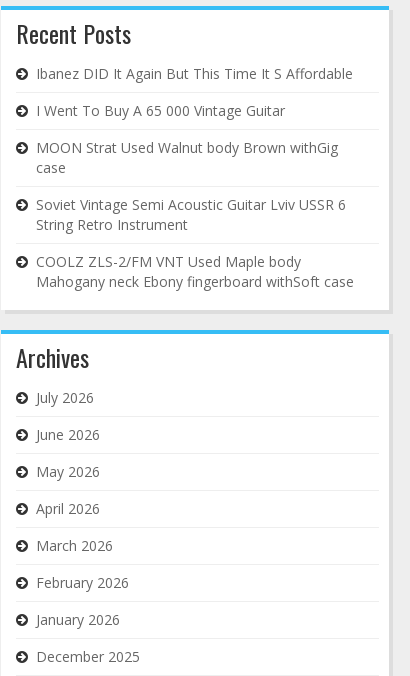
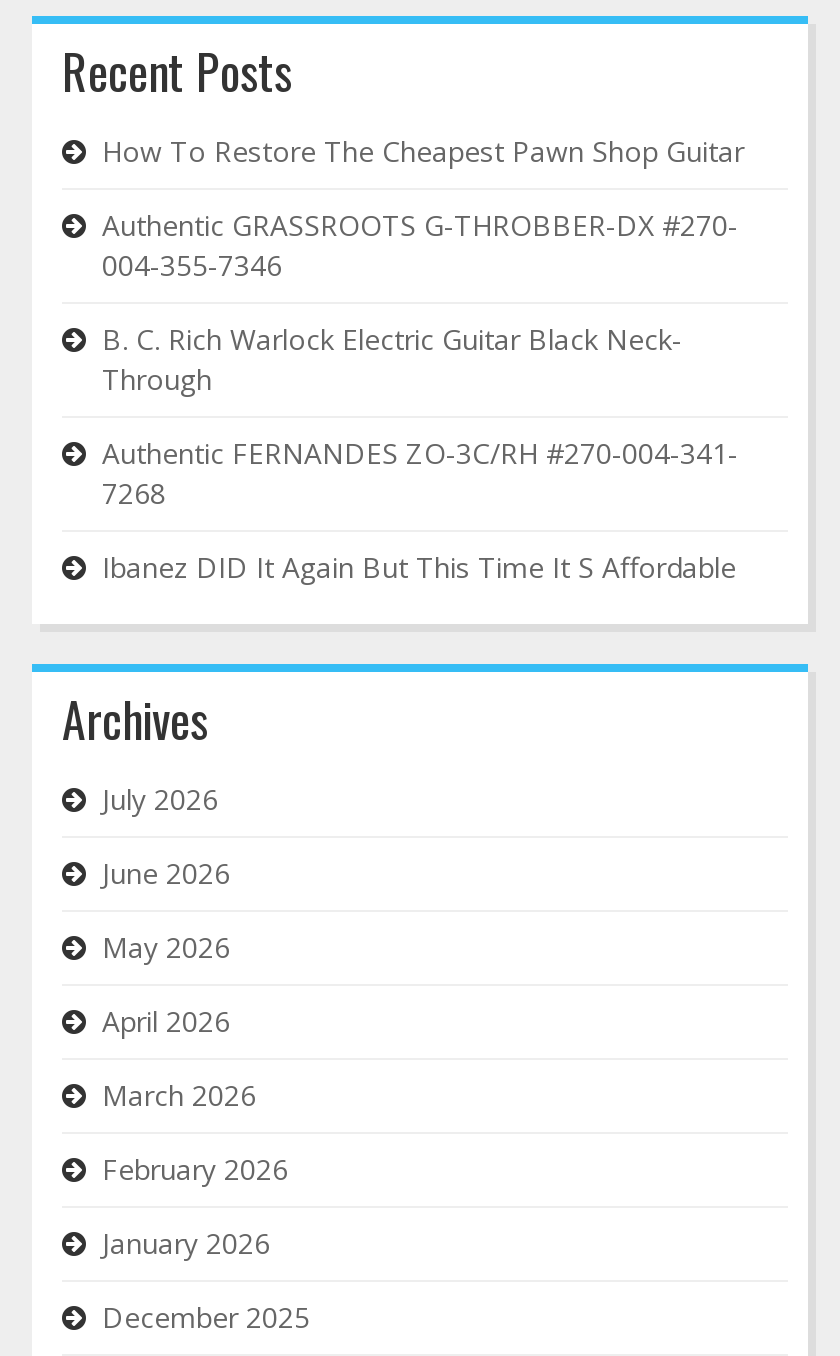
none -> [102,132,744,512] How To Restore The Cheapest Pawn Shop Guitar | Authentic GRASSROOTS G-THROBBER-DX #270- | 004-355-7346 | B. C. Rich Warlock Electric Guitar Black Neck- | Through | Authentic FERNANDES ZO-3C/RH #270-004-341- | 7268
moved [36,64,353,83] -> [102,548,736,586]: Ibanez DID It Again But This Time It S Affordable
[36,101,354,291] I Went To Buy A 65 000 Vintage Guitar | MOON Strat Used Walnut body Brown withGig | case | Soviet Vintage Semi Acoustic Guitar Lviv USSR 6 | String Retro Instrument | COOLZ ZLS-2/FM VNT Used Maple body | Mahogany neck Ebony fingerboard withSoft case -> none

